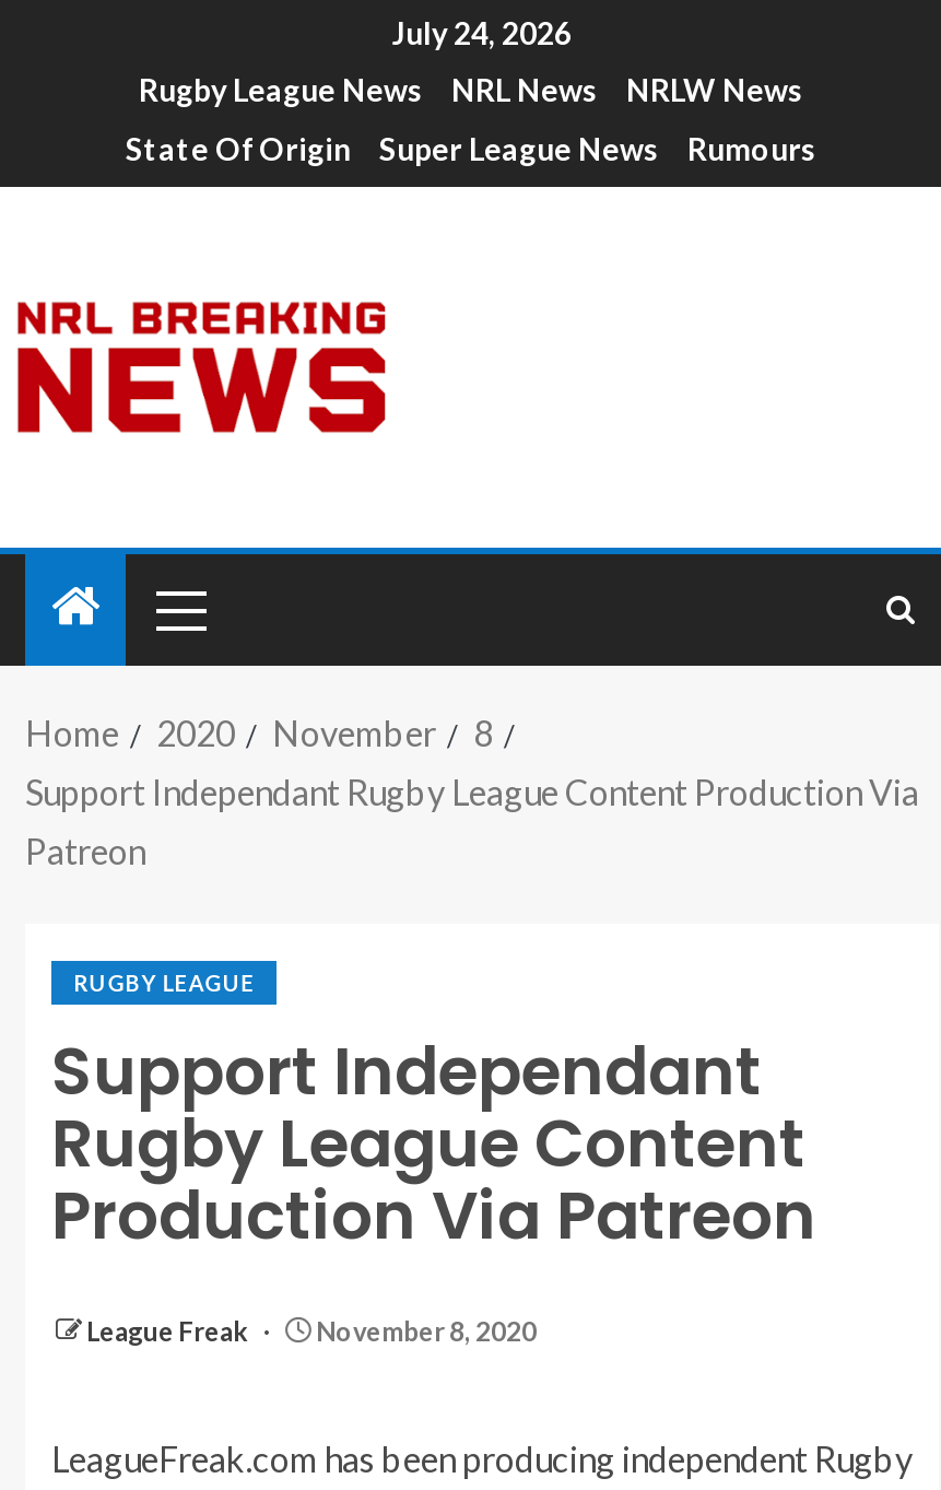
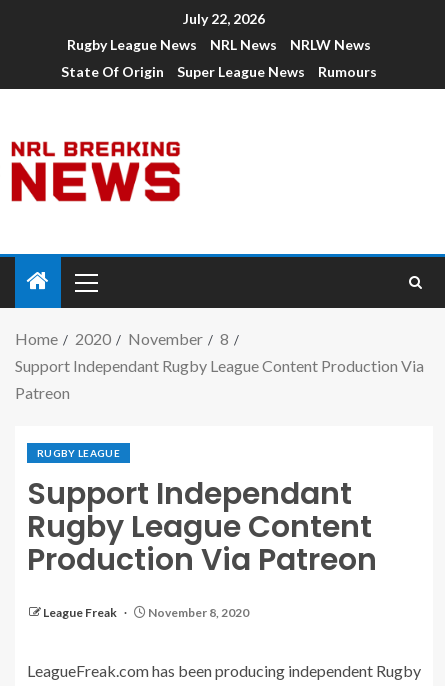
[392,15,572,52] July 24, 2026 -> [183,10,265,27] July 22, 2026

